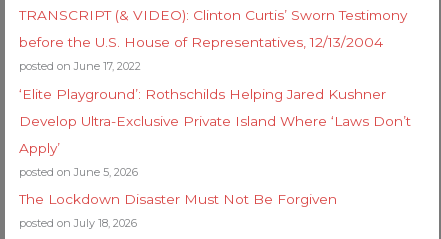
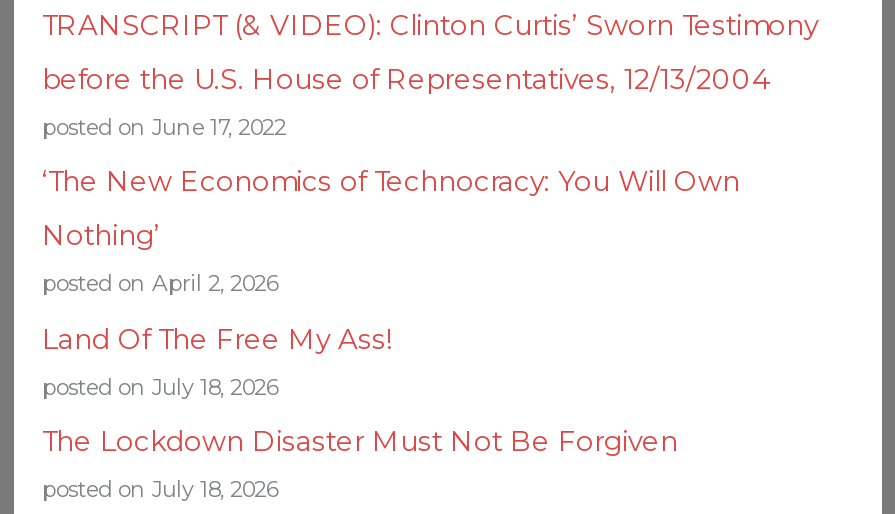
[19,86,411,179] ‘Elite Playground’: Rothschilds Helping Jared Kushner | Develop Ultra-Exclusive Private Island Where ‘Laws Don’t | Apply’ | posted on June 5, 2026 -> [42,166,740,401] ‘The New Economics of Technocracy: You Will Own | Nothing’ | posted on April 2, 2026 | Land Of The Free My Ass! | posted on July 18, 2026

